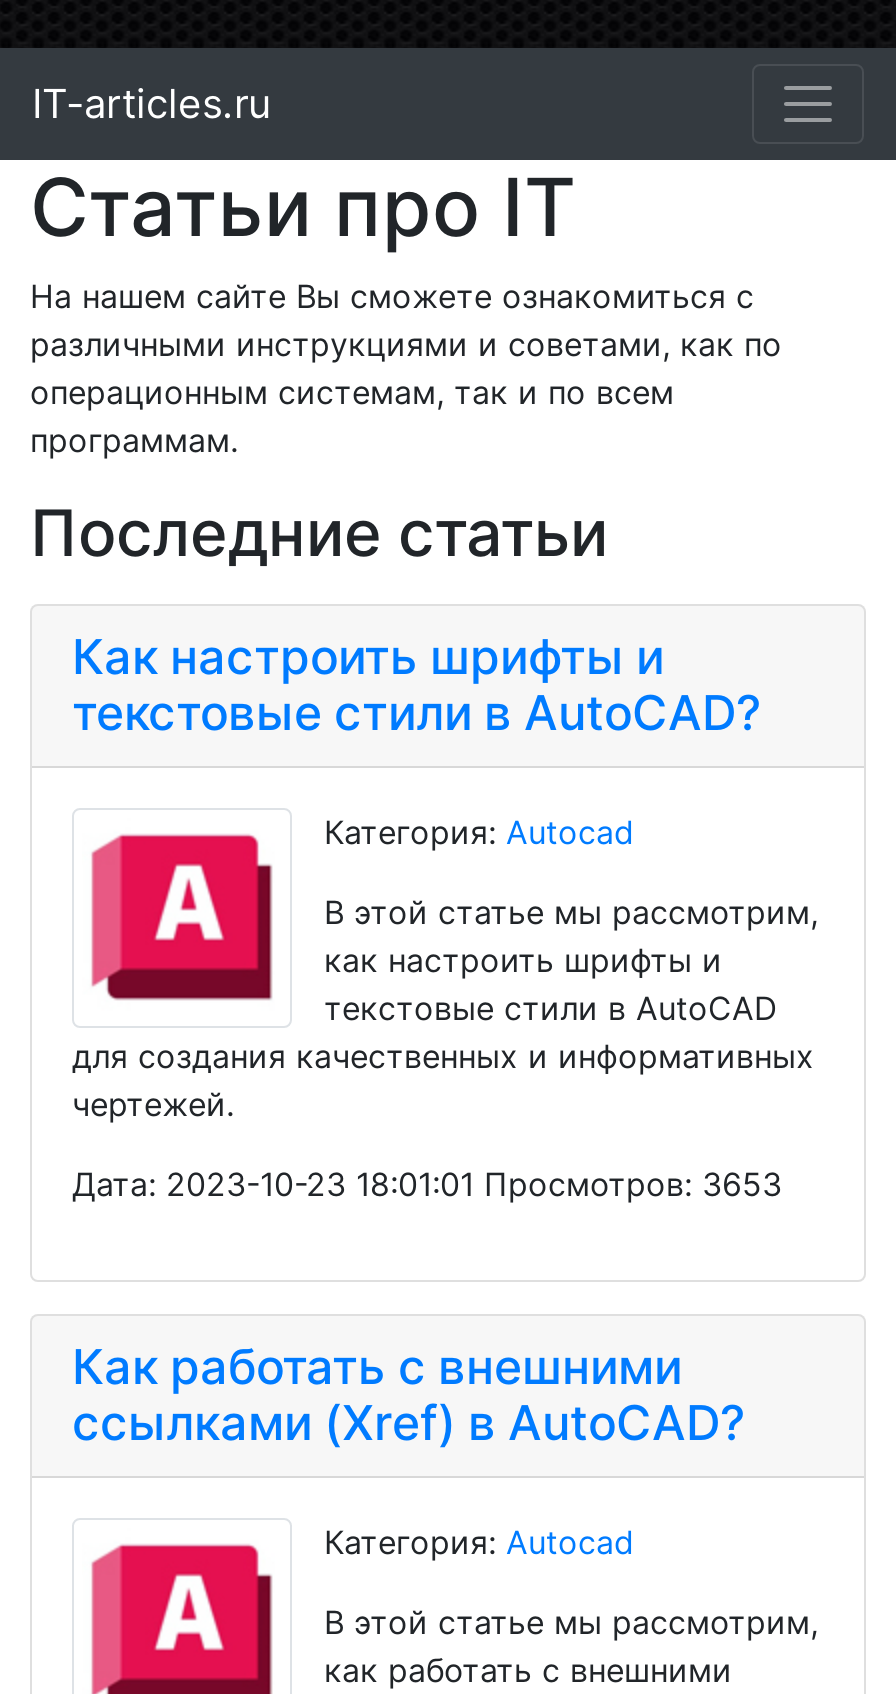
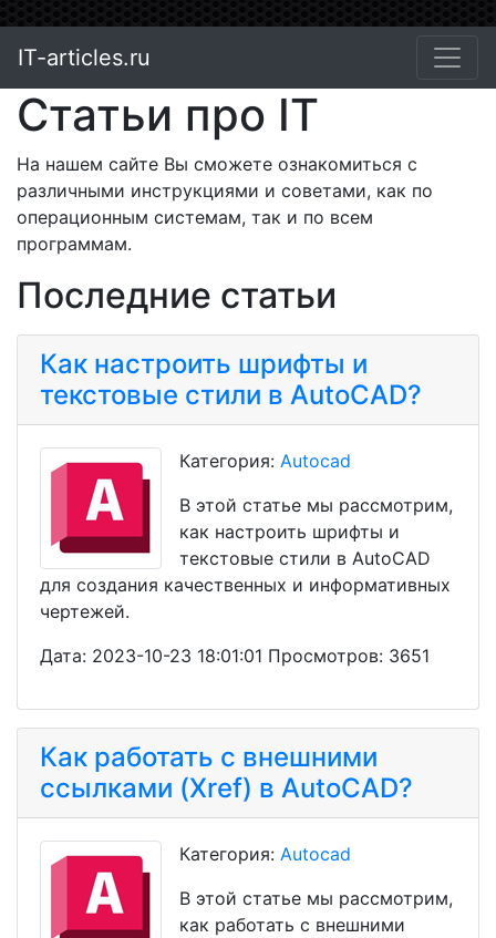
[72,1164,782,1204] Дата: 2023-10-23 18:01:01 Просмотров: 3653 -> [40,645,430,667] Дата: 2023-10-23 18:01:01 Просмотров: 3651

